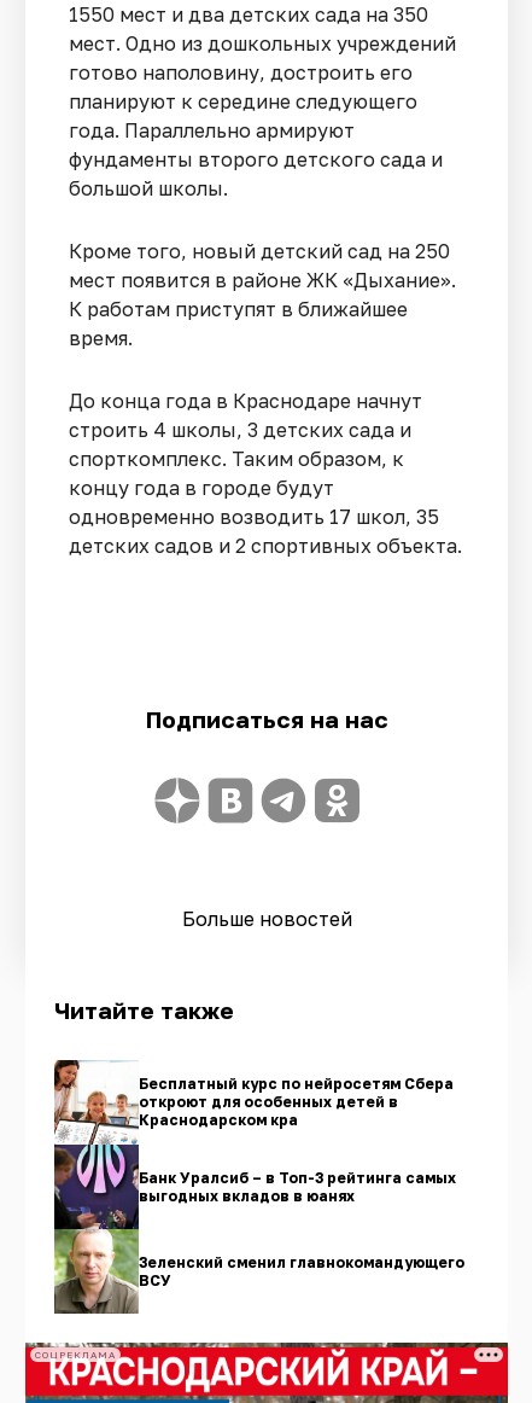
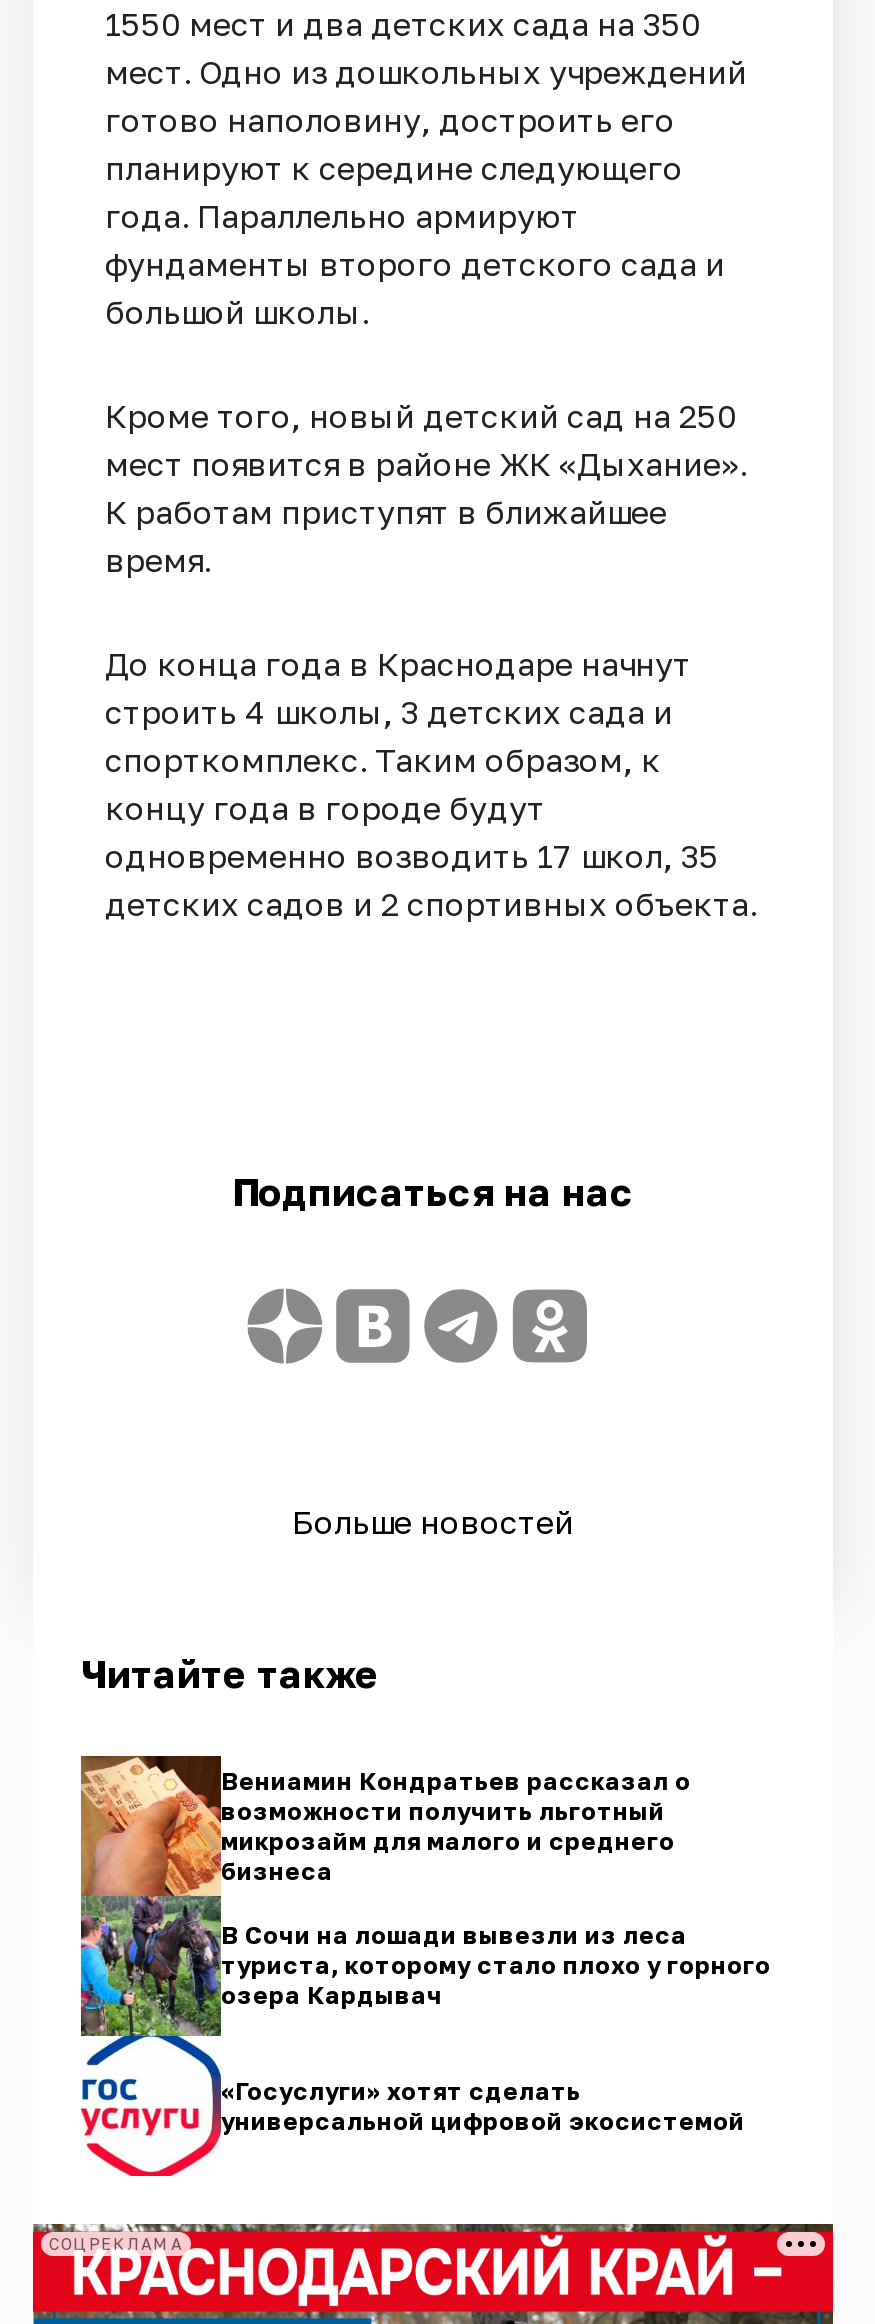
[53,1060,454,1315] [image] | Бесплатный курс по нейросетям Сбера | откроют для особенных детей в | Краснодарском кра -> [79,1754,691,2178] [image] | Вениамин Кондратьев рассказал о | возможности получить льготный | микрозайм для малого и среднего | бизнеса
[139,1169,456,1205] Банк Уралсиб – в Топ-3 рейтинга самых | выгодных вкладов в юанях -> [221,1921,771,2011] В Сочи на лошади вывезли из леса | туриста, которому стало плохо у горного | озера Кардывач
[139,1253,464,1289] Зеленский сменил главнокомандующего | ВСУ -> [221,2076,745,2136] «Госуслуги» хотят сделать | универсальной цифровой экосистемой

